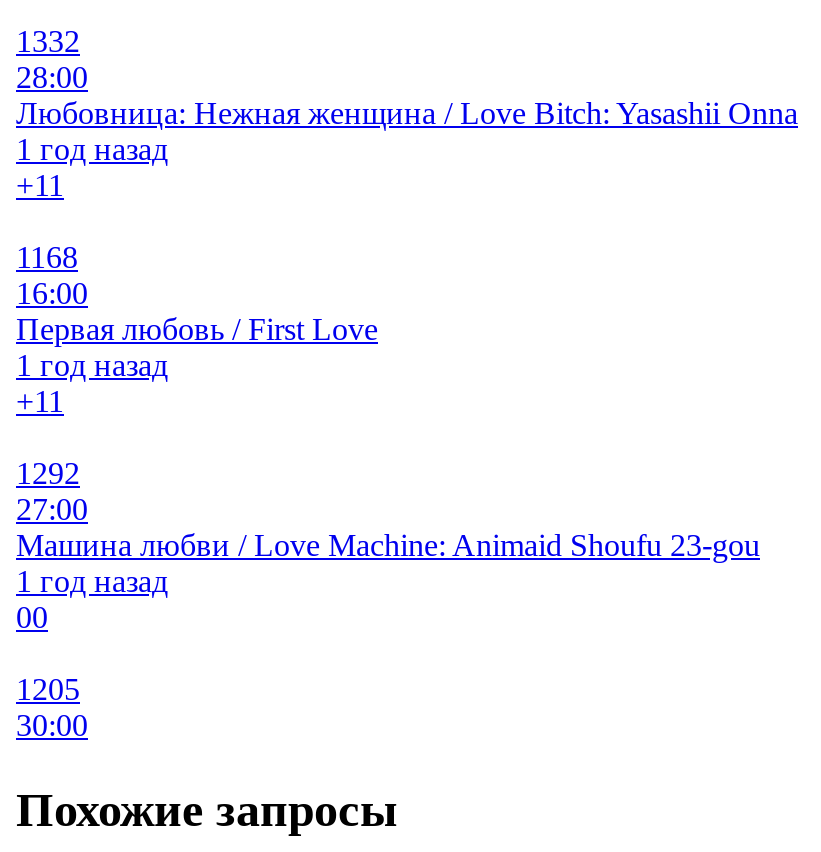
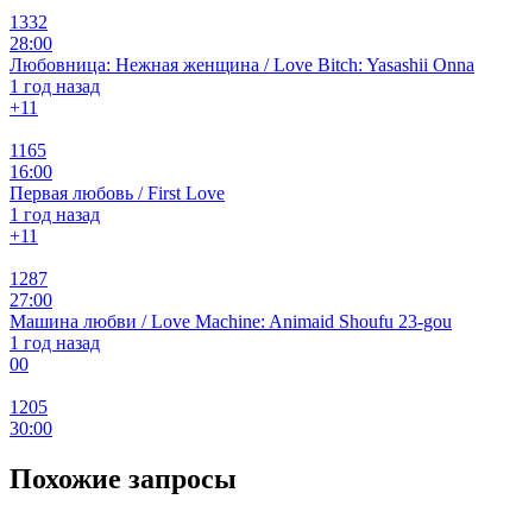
[16,240,78,274] 1168 -> [10,140,46,160] 1165
[16,456,80,490] 1292 -> [10,268,48,288] 1287

